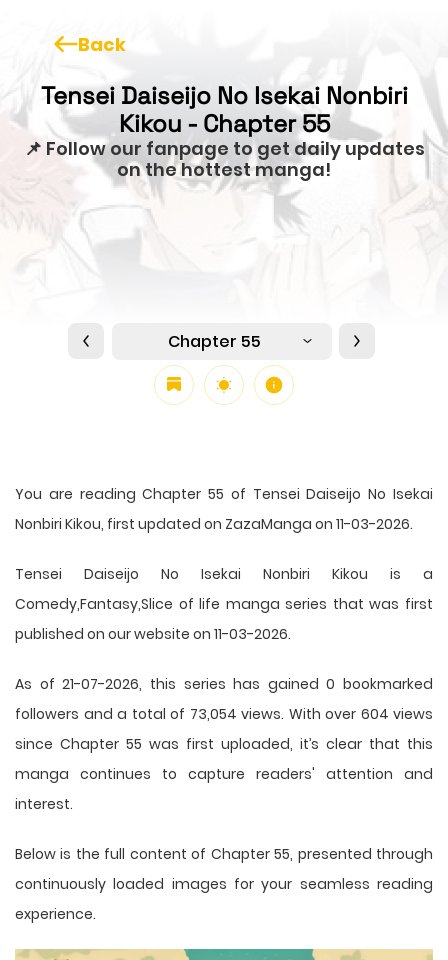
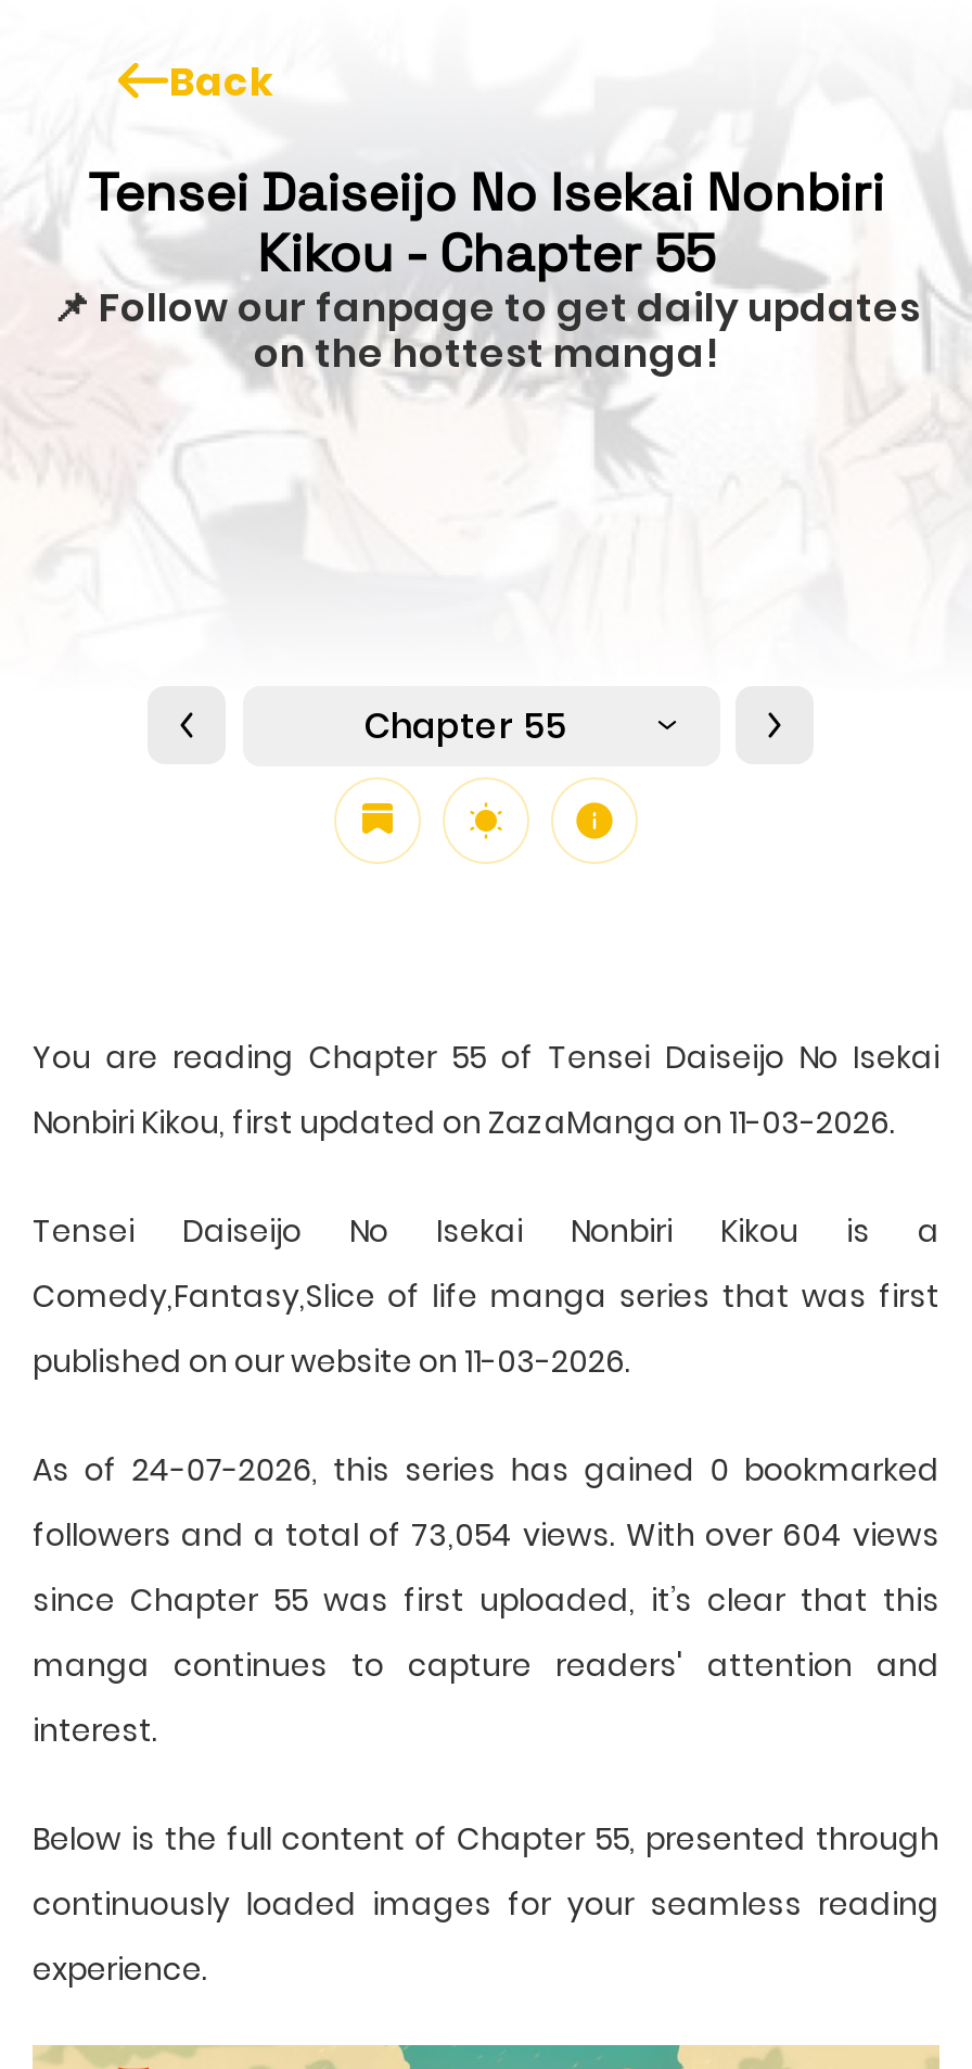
[15,674,433,694] As of 21-07-2026, this series has gained 0 bookmarked -> [33,1448,939,1491] As of 24-07-2026, this series has gained 0 bookmarked

